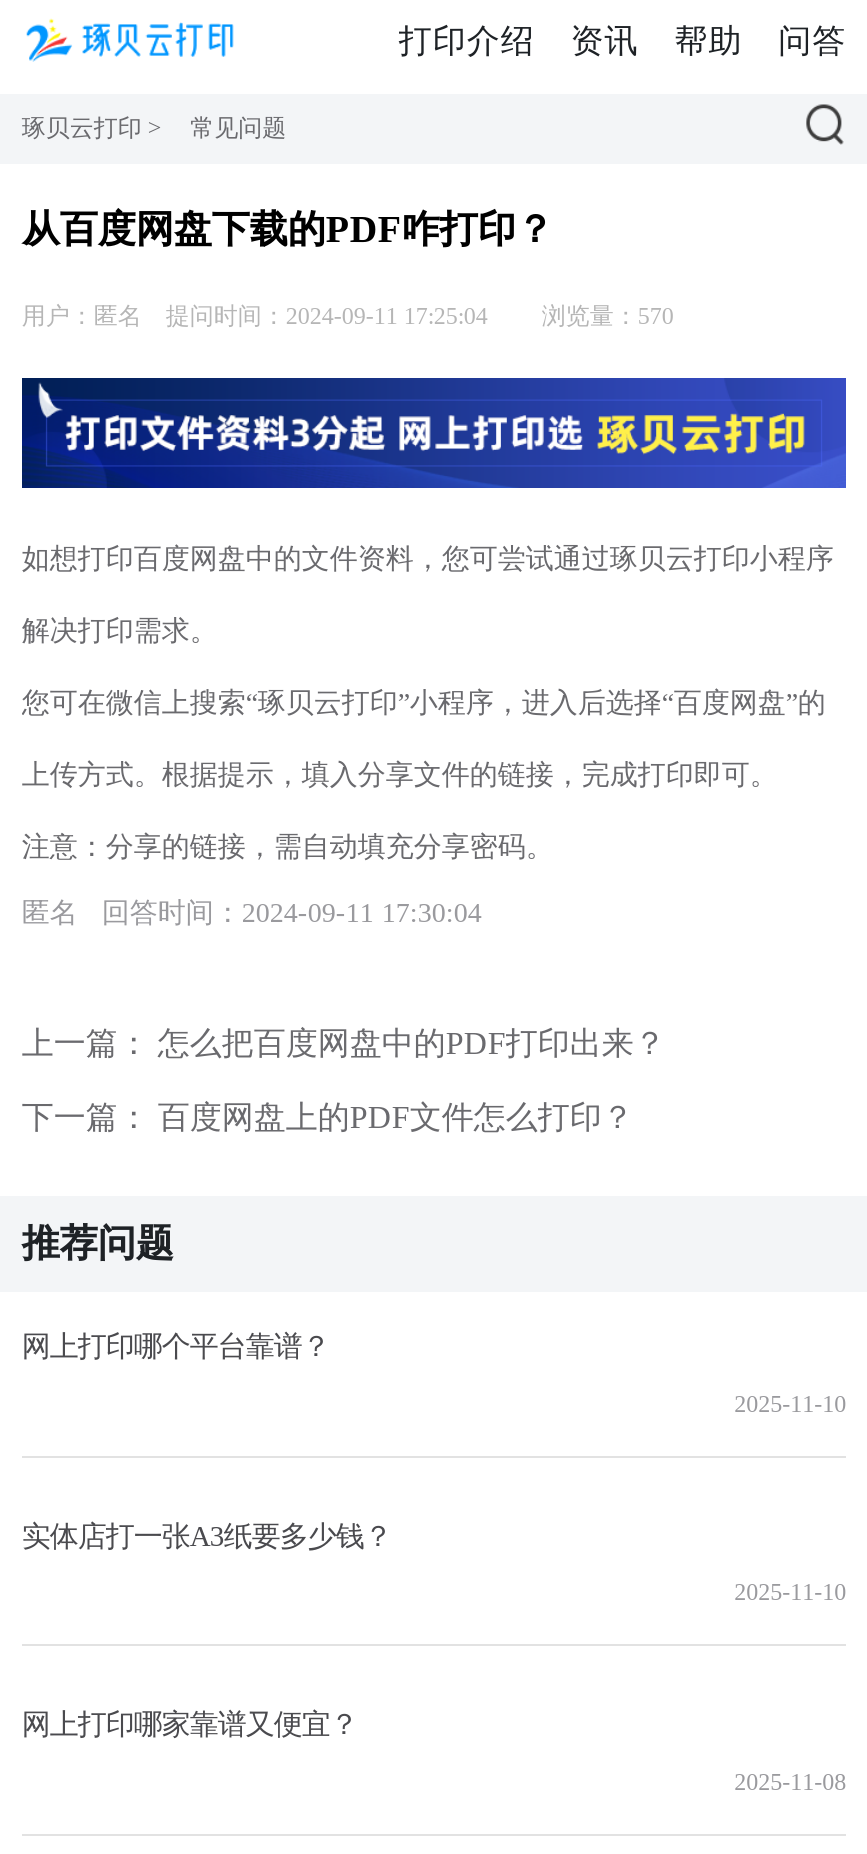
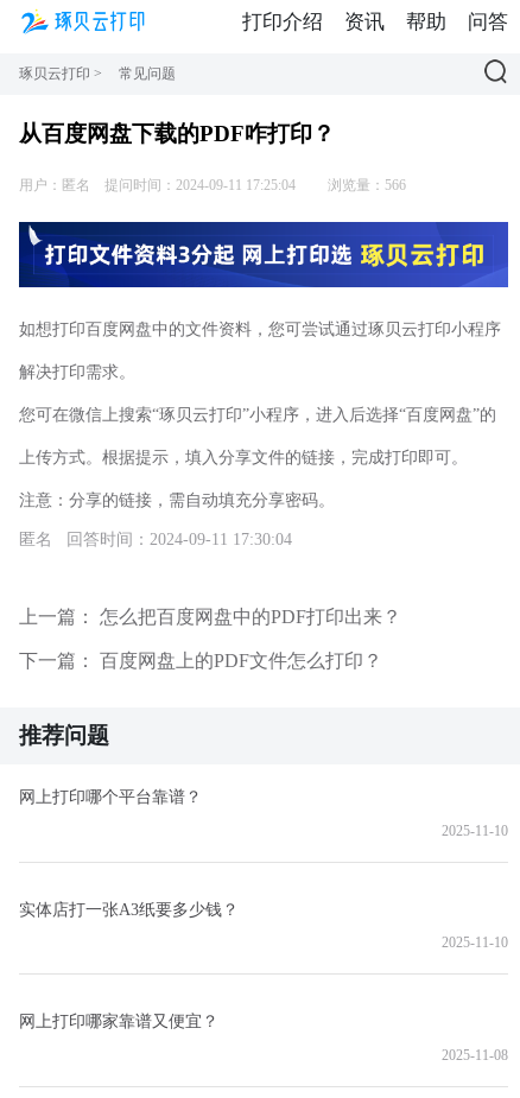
[22,303,674,331] 用户：匿名 提问时间：2024-09-11 17:25:04 浏览量：570 -> [19,177,406,194] 用户：匿名 提问时间：2024-09-11 17:25:04 浏览量：566

